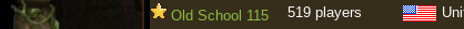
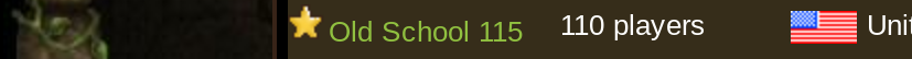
[170,4,361,24] Old School 115 519 players -> [329,9,706,48] Old School 115 110 players

